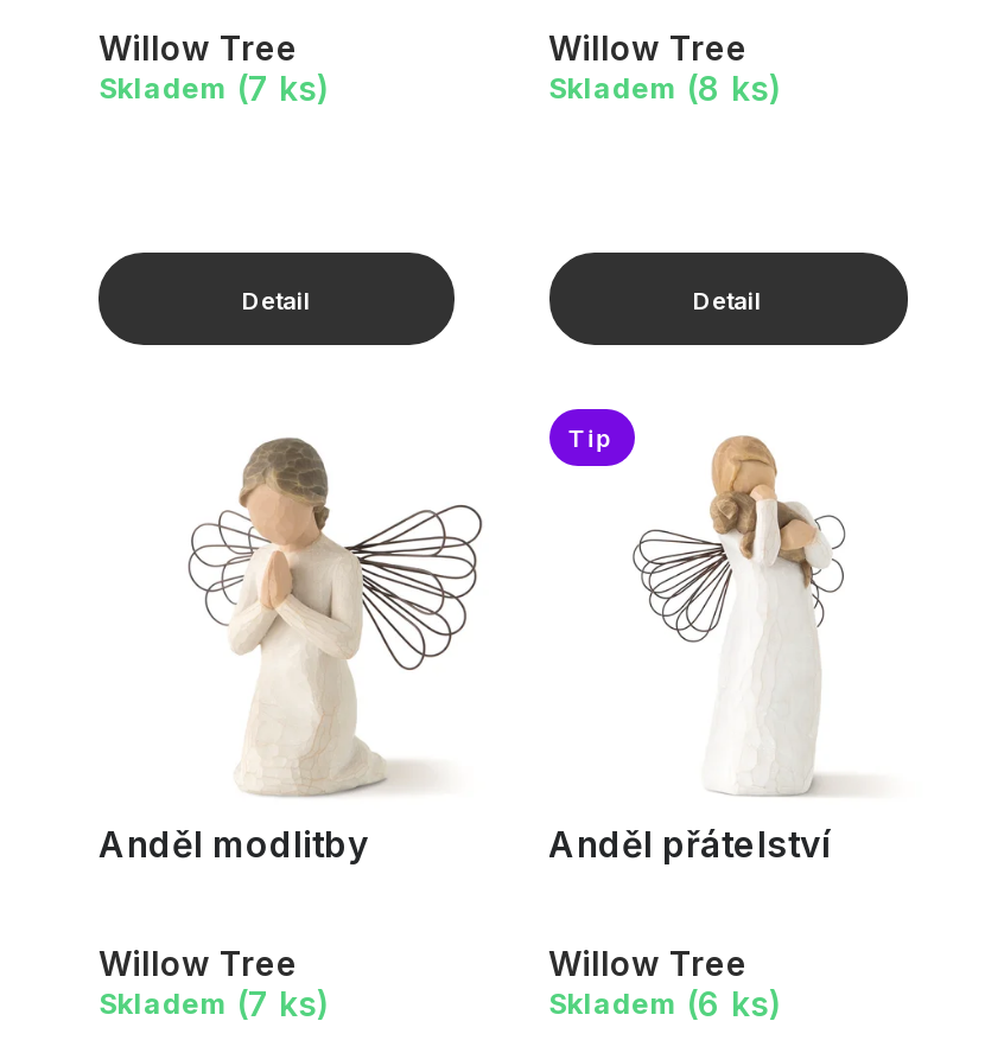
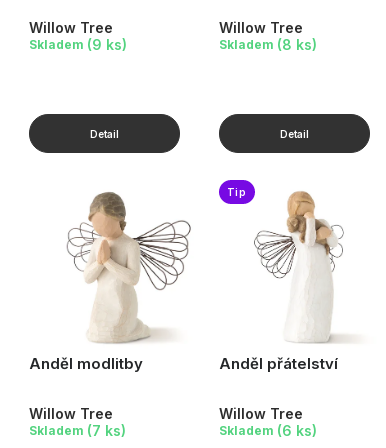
[99,66,329,107] Skladem (7 ks) -> [29,35,127,52] Skladem (9 ks)

